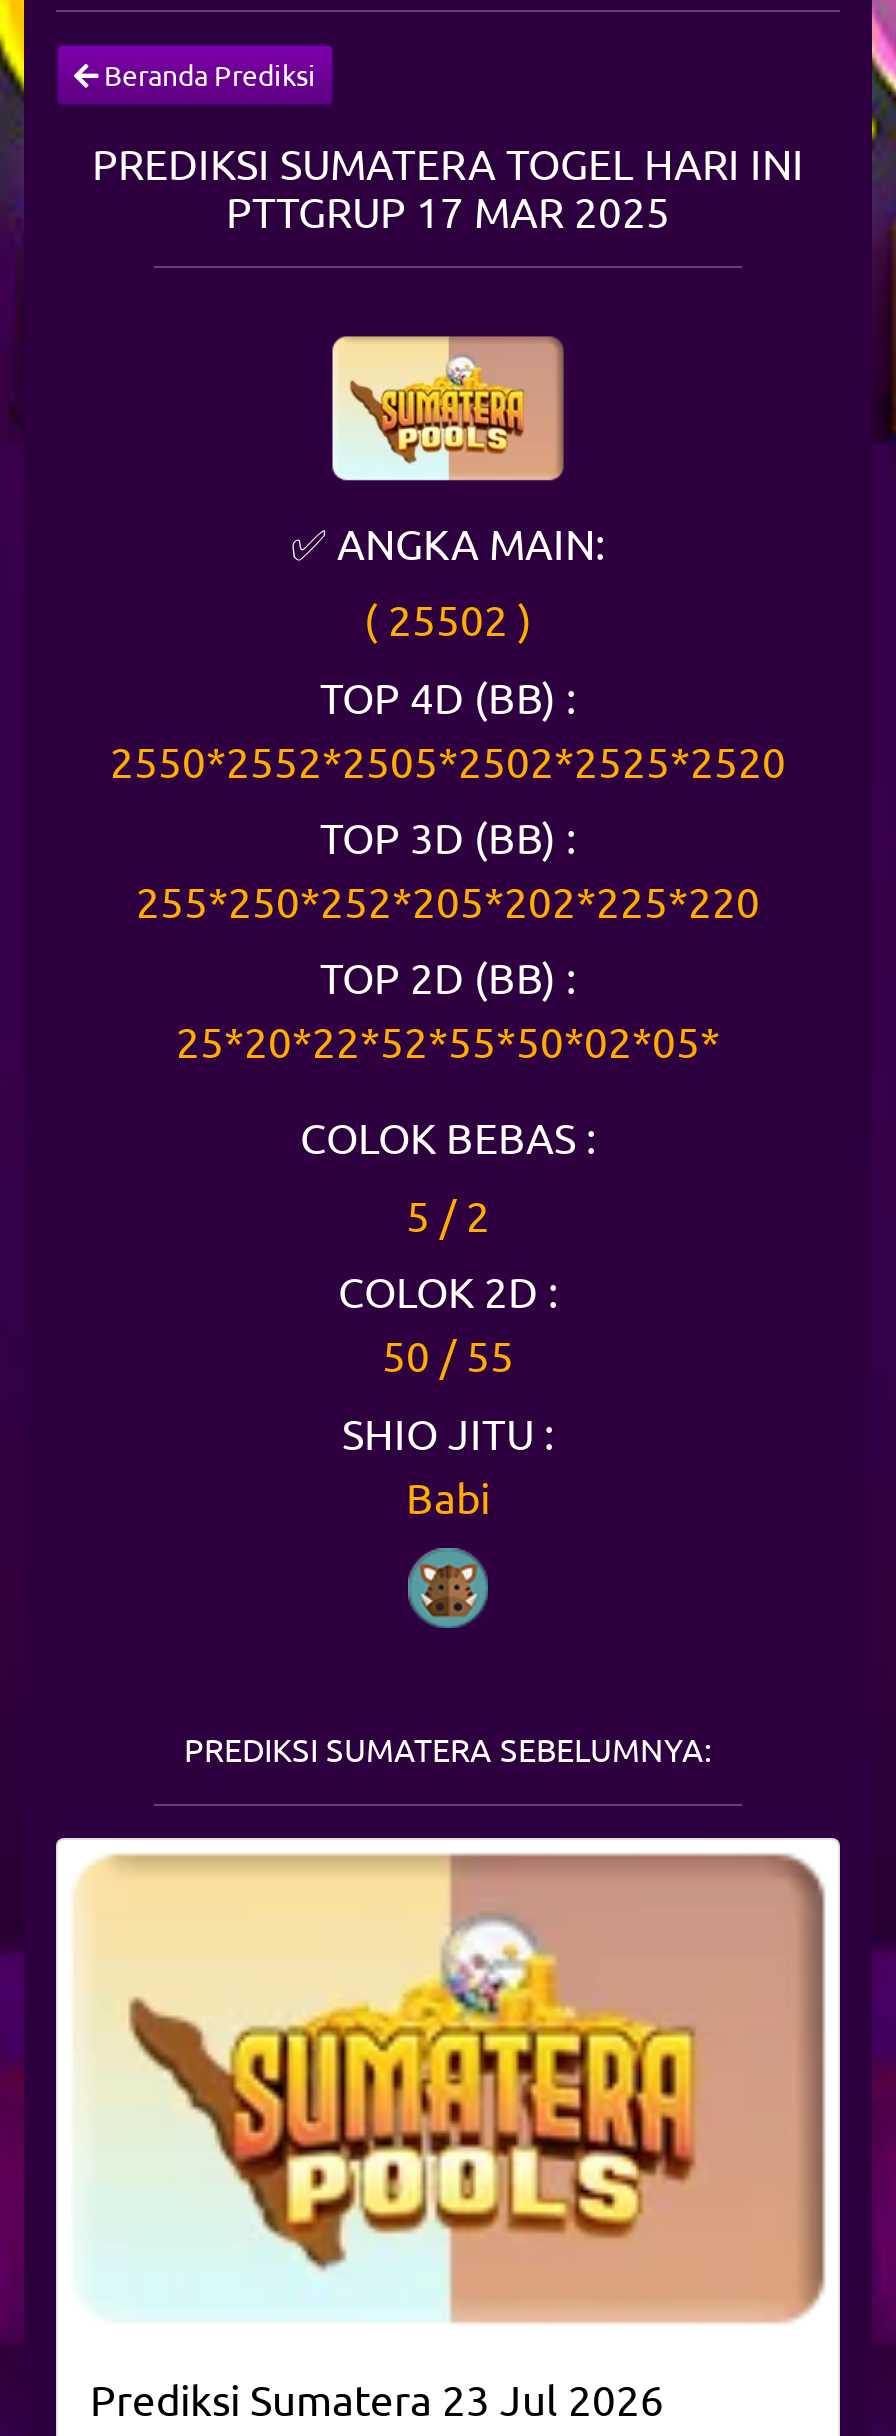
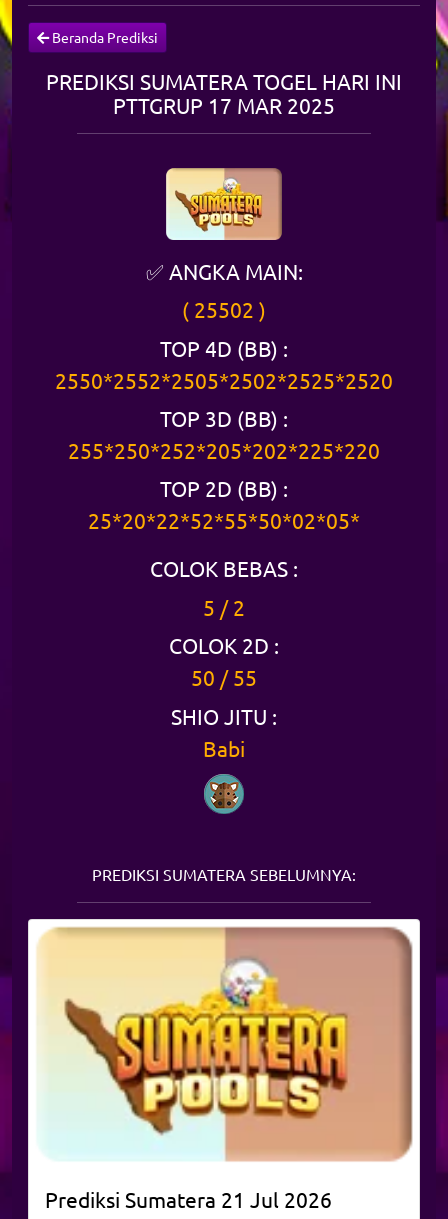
[90,2372,664,2424] Prediksi Sumatera 23 Jul 2026 -> [45,1186,332,1212] Prediksi Sumatera 21 Jul 2026

